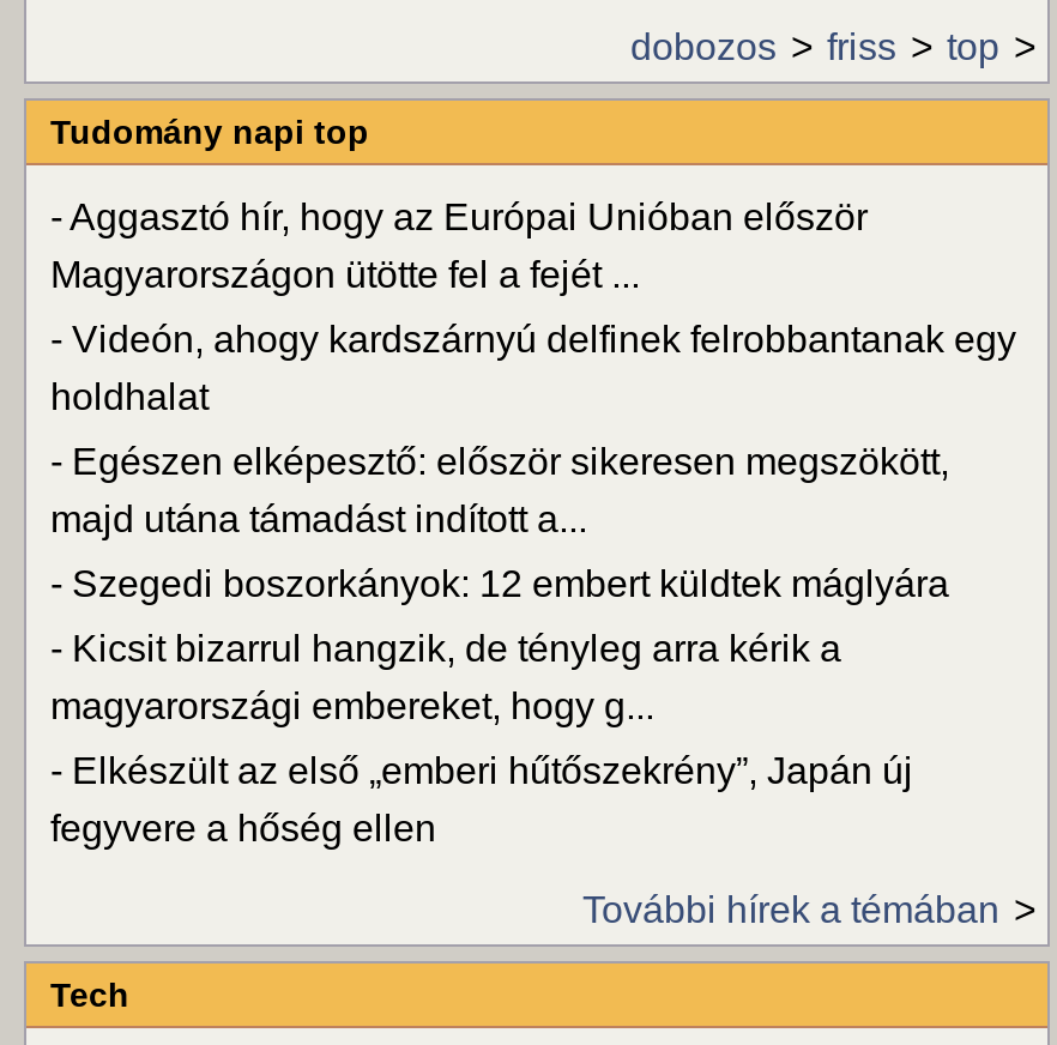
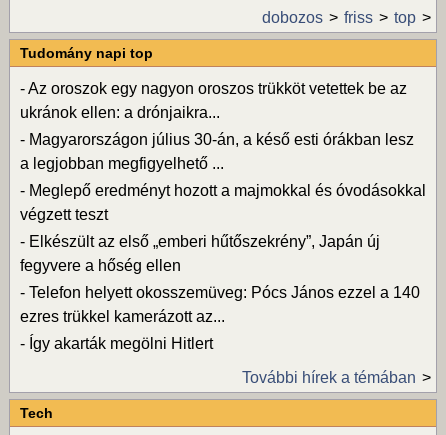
[50,197,1016,726] - Aggasztó hír, hogy az Európai Unióban először | Magyarországon ütötte fel a fejét ... | - Videón, ahogy kardszárnyú delfinek felrobbantanak egy | holdhalat | - Egészen elképesztő: először sikeresen megszökött, | majd utána támadást indított a... | - Szegedi boszorkányok: 12 embert küldtek máglyára | - Kicsit bizarrul hangzik, de tényleg arra kérik a | magyarországi embereket, hogy g... -> [20,80,426,223] - Az oroszok egy nagyon oroszos trükköt vetettek be az | ukránok ellen: a drónjaikra... | - Magyarországon július 30-án, a késő esti órákban lesz | a legjobban megfigyelhető ... | - Meglepő eredményt hozott a majmokkal és óvodásokkal | végzett teszt
moved [50,750,913,848] -> [20,233,380,274]: - Elkészült az első „emberi hűtőszekrény”, Japán új | fegyvere a hőség ellen
none -> [20,284,420,352] - Telefon helyett okosszemüveg: Pócs János ezzel a 140 | ezres trükkel kamerázott az... | - Így akarták megölni Hitlert

